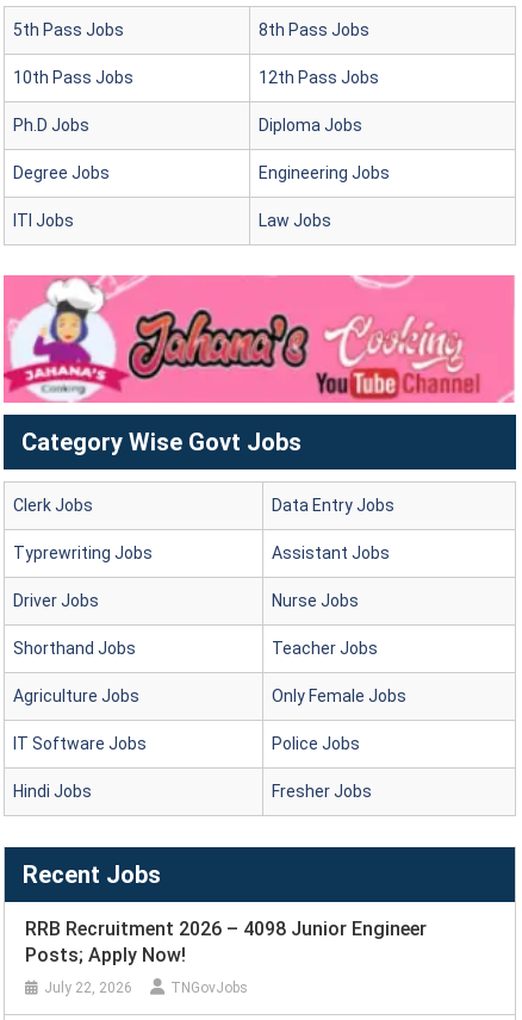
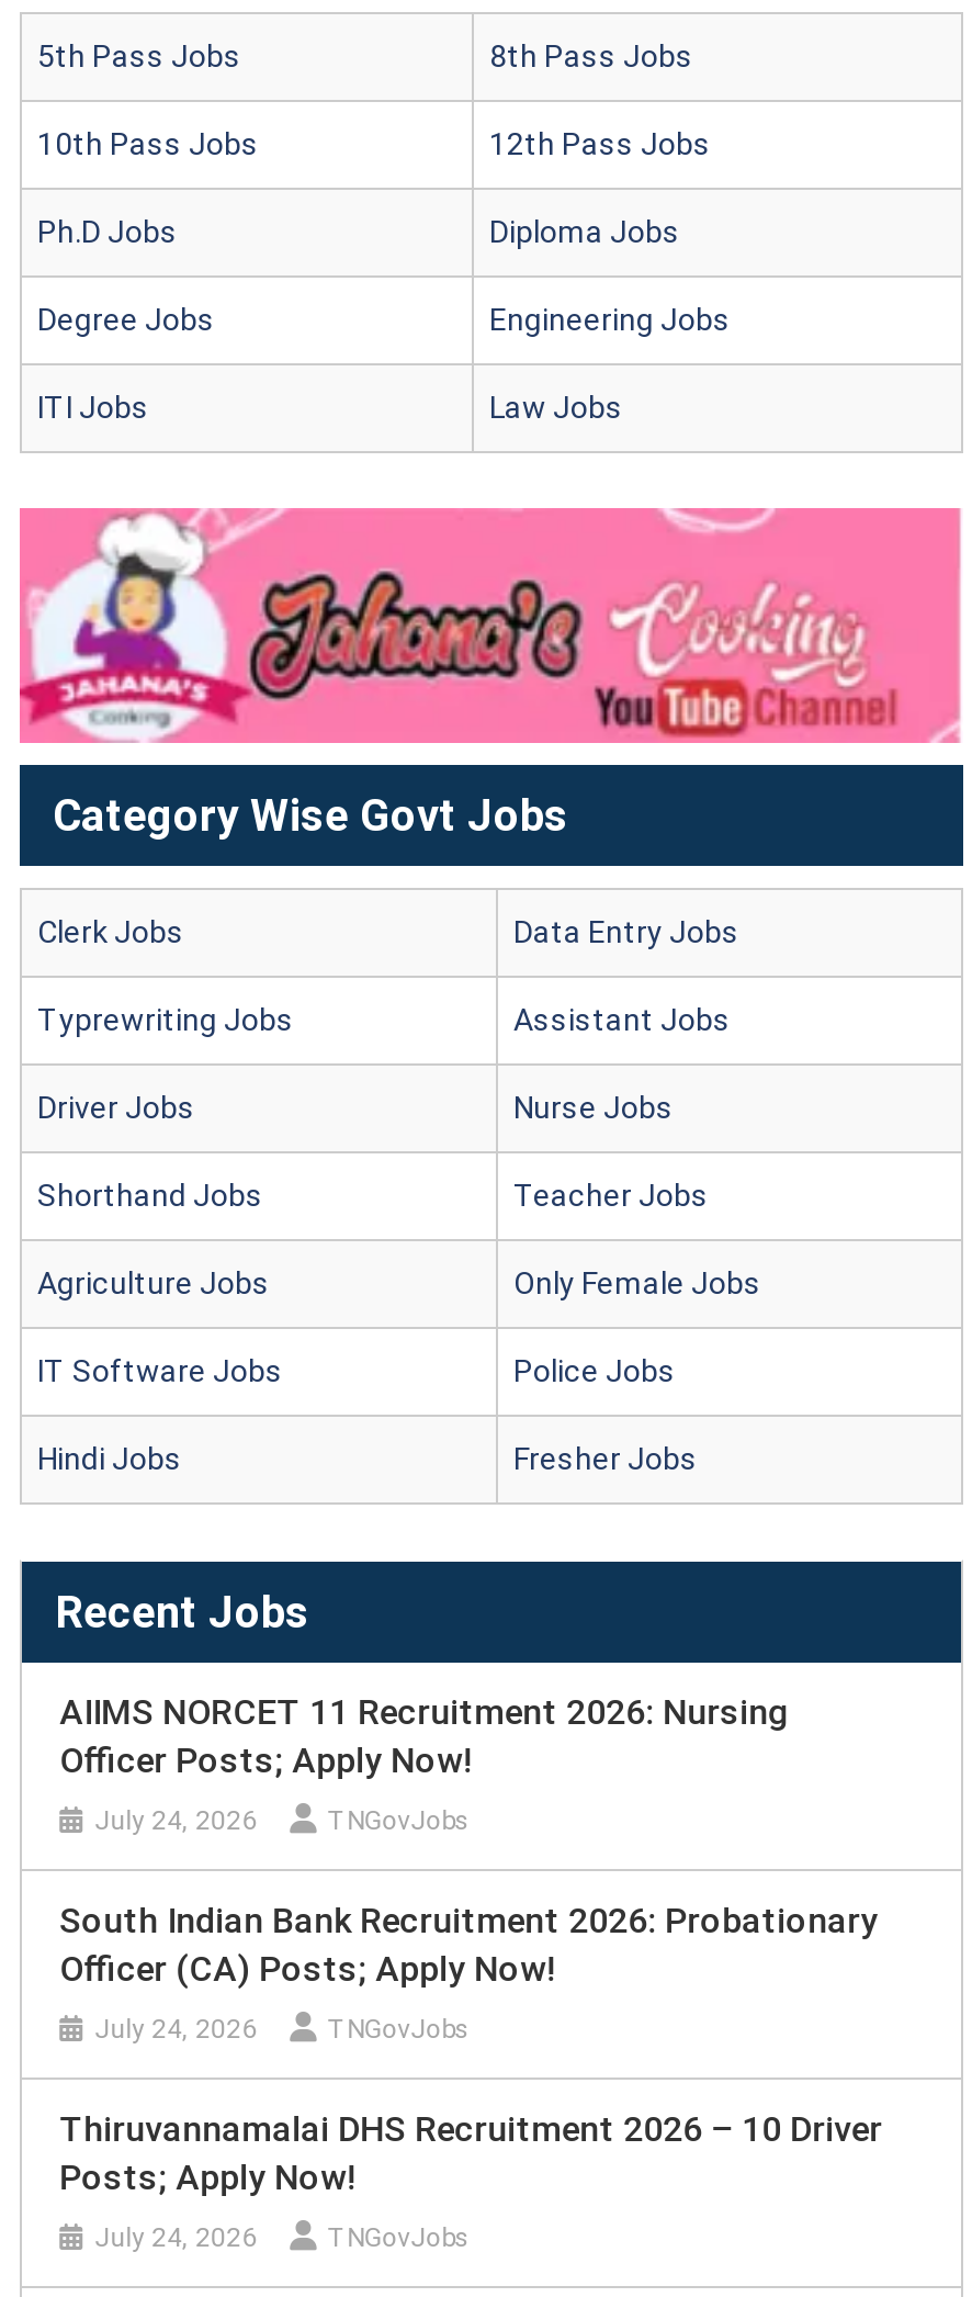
[25,917,427,940] RRB Recruitment 2026 – 4098 Junior Engineer -> [59,1691,882,2150] AIIMS NORCET 11 Recruitment 2026: Nursing | Officer Posts; Apply Now! | July 24, 2026 | TNGovJobs | South Indian Bank Recruitment 2026: Probationary | Officer (CA) Posts; Apply Now! | July 24, 2026 | TNGovJobs | Thiruvannamalai DHS Recruitment 2026 – 10 Driver
[44,979,132,996] July 22, 2026 -> [95,2222,257,2253] July 24, 2026

